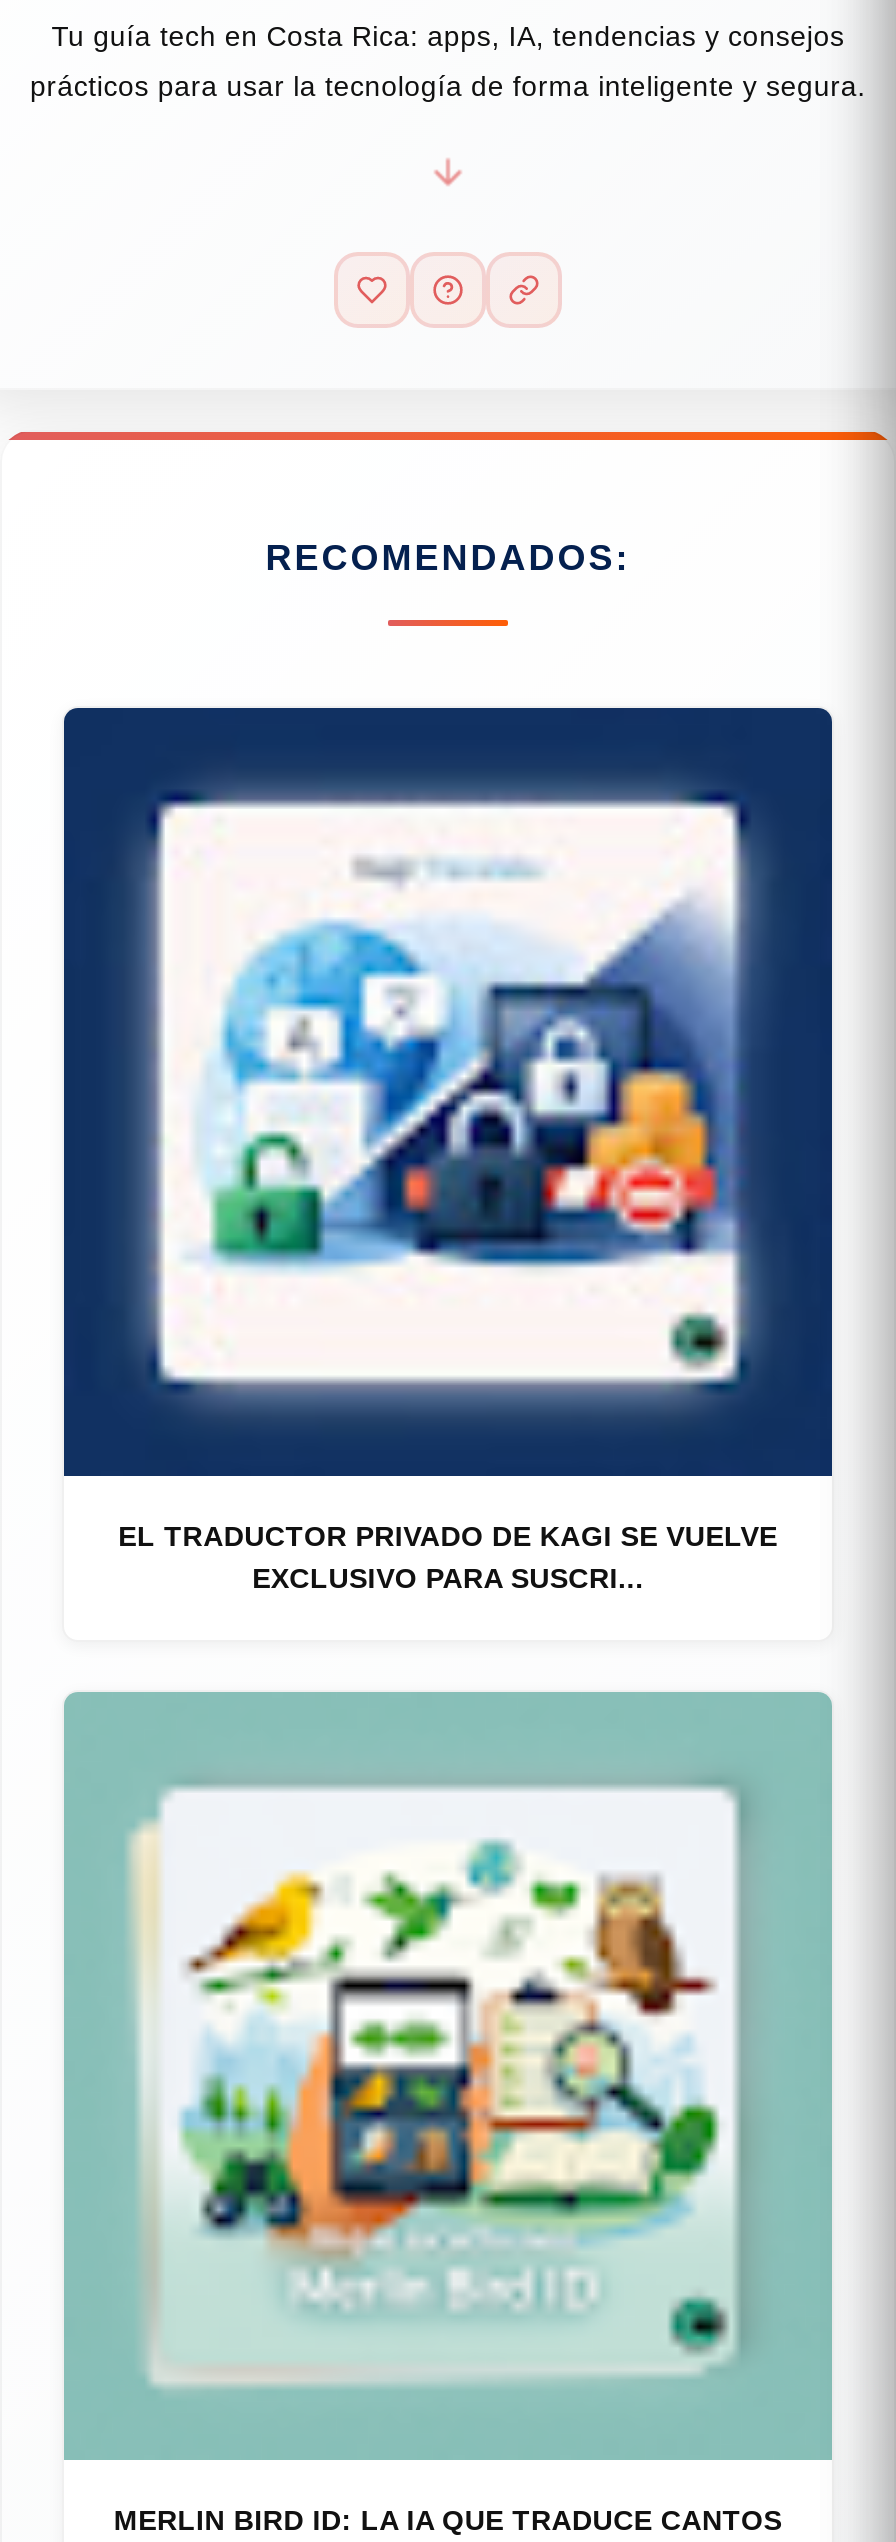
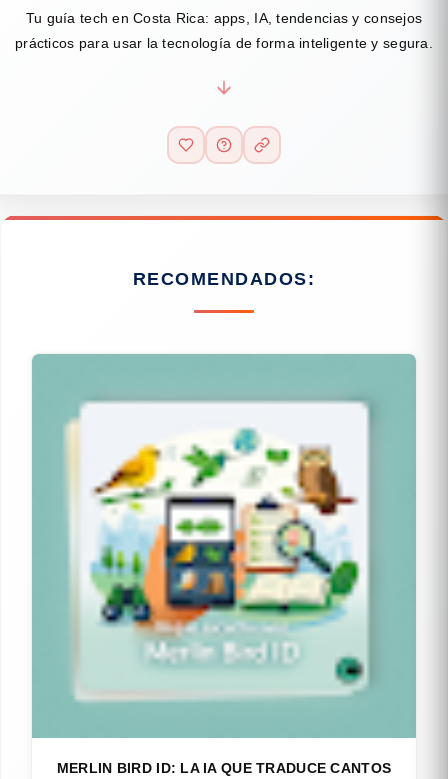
[64,708,832,1594] [image] | EL TRADUCTOR PRIVADO DE KAGI SE VUELVE | EXCLUSIVO PARA SUSCRI... -> none

